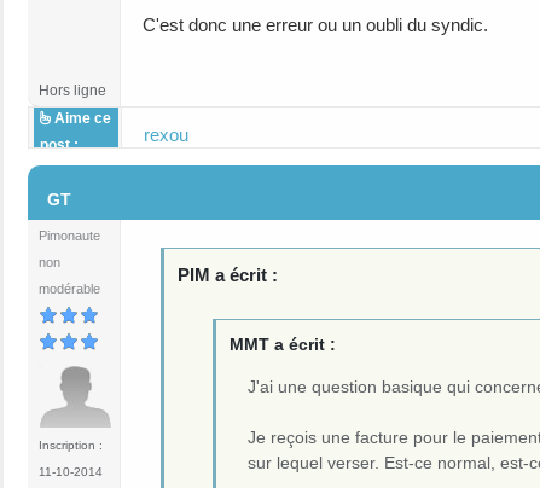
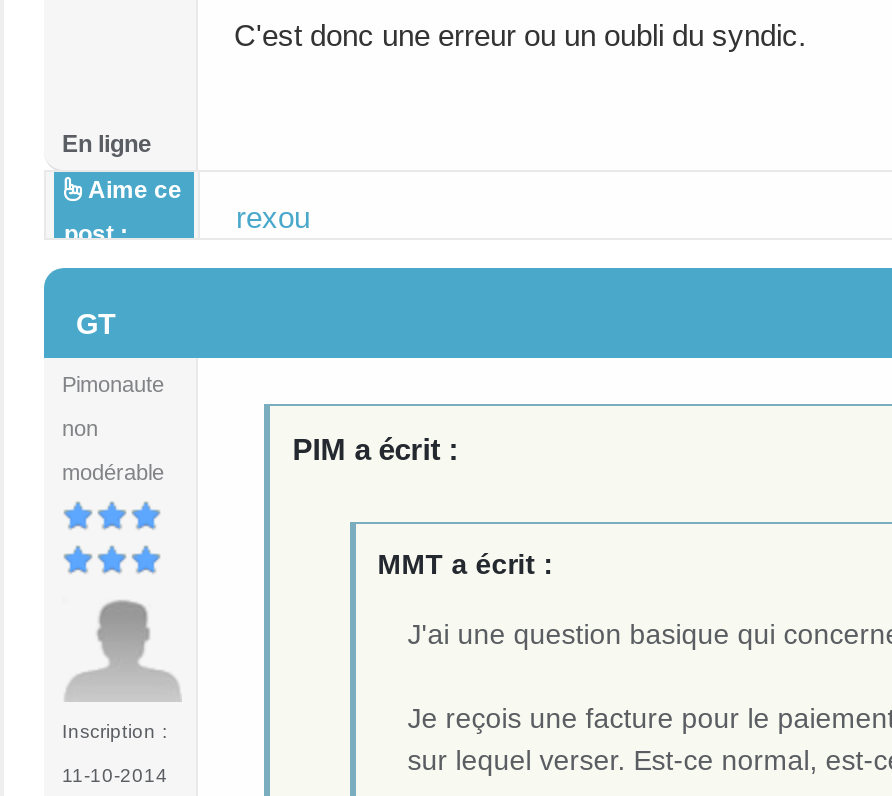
[39,82,106,98] Hors ligne -> [62,129,152,157] En ligne

